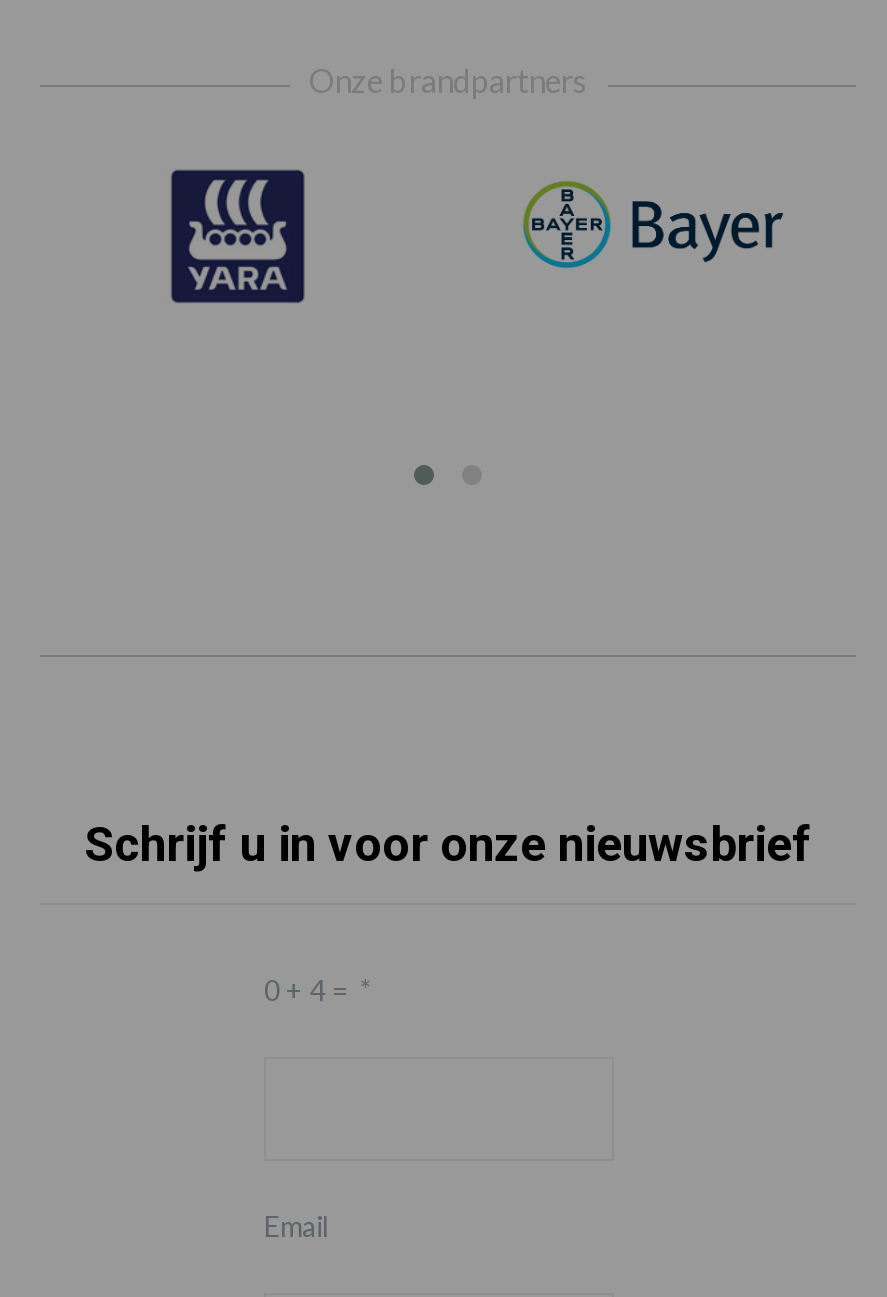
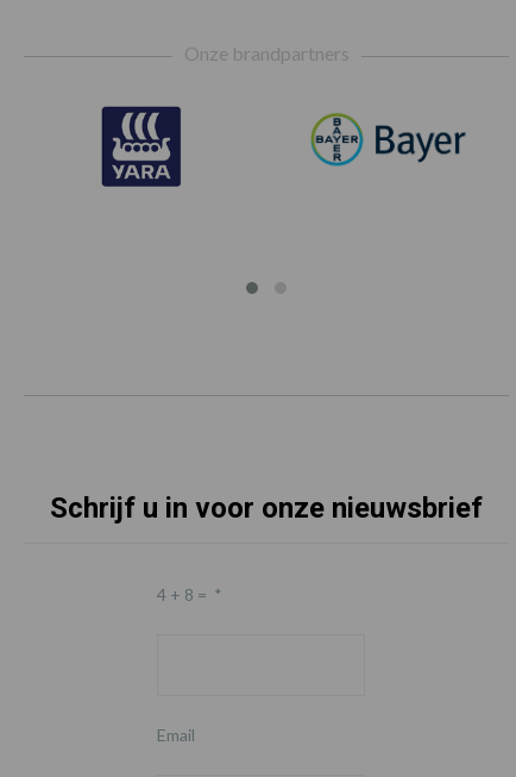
[264,973,374,1007] 0 + 4 = * -> [157,584,222,605] 4 + 8 = *

